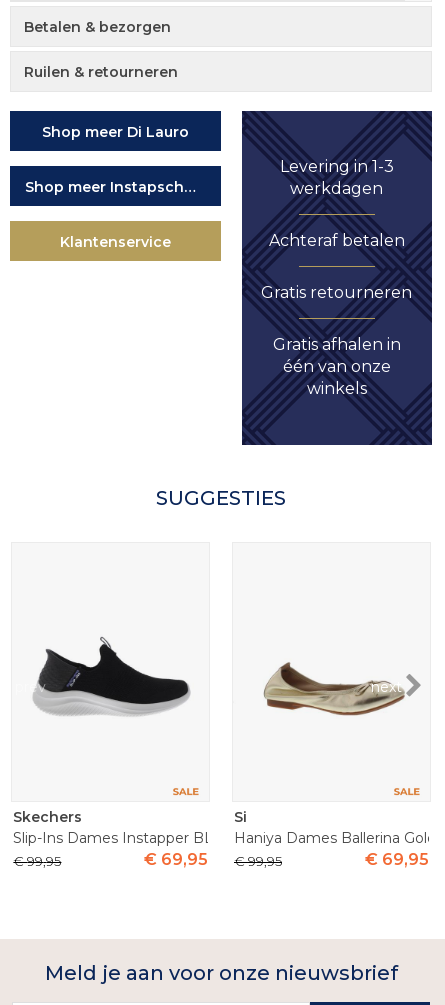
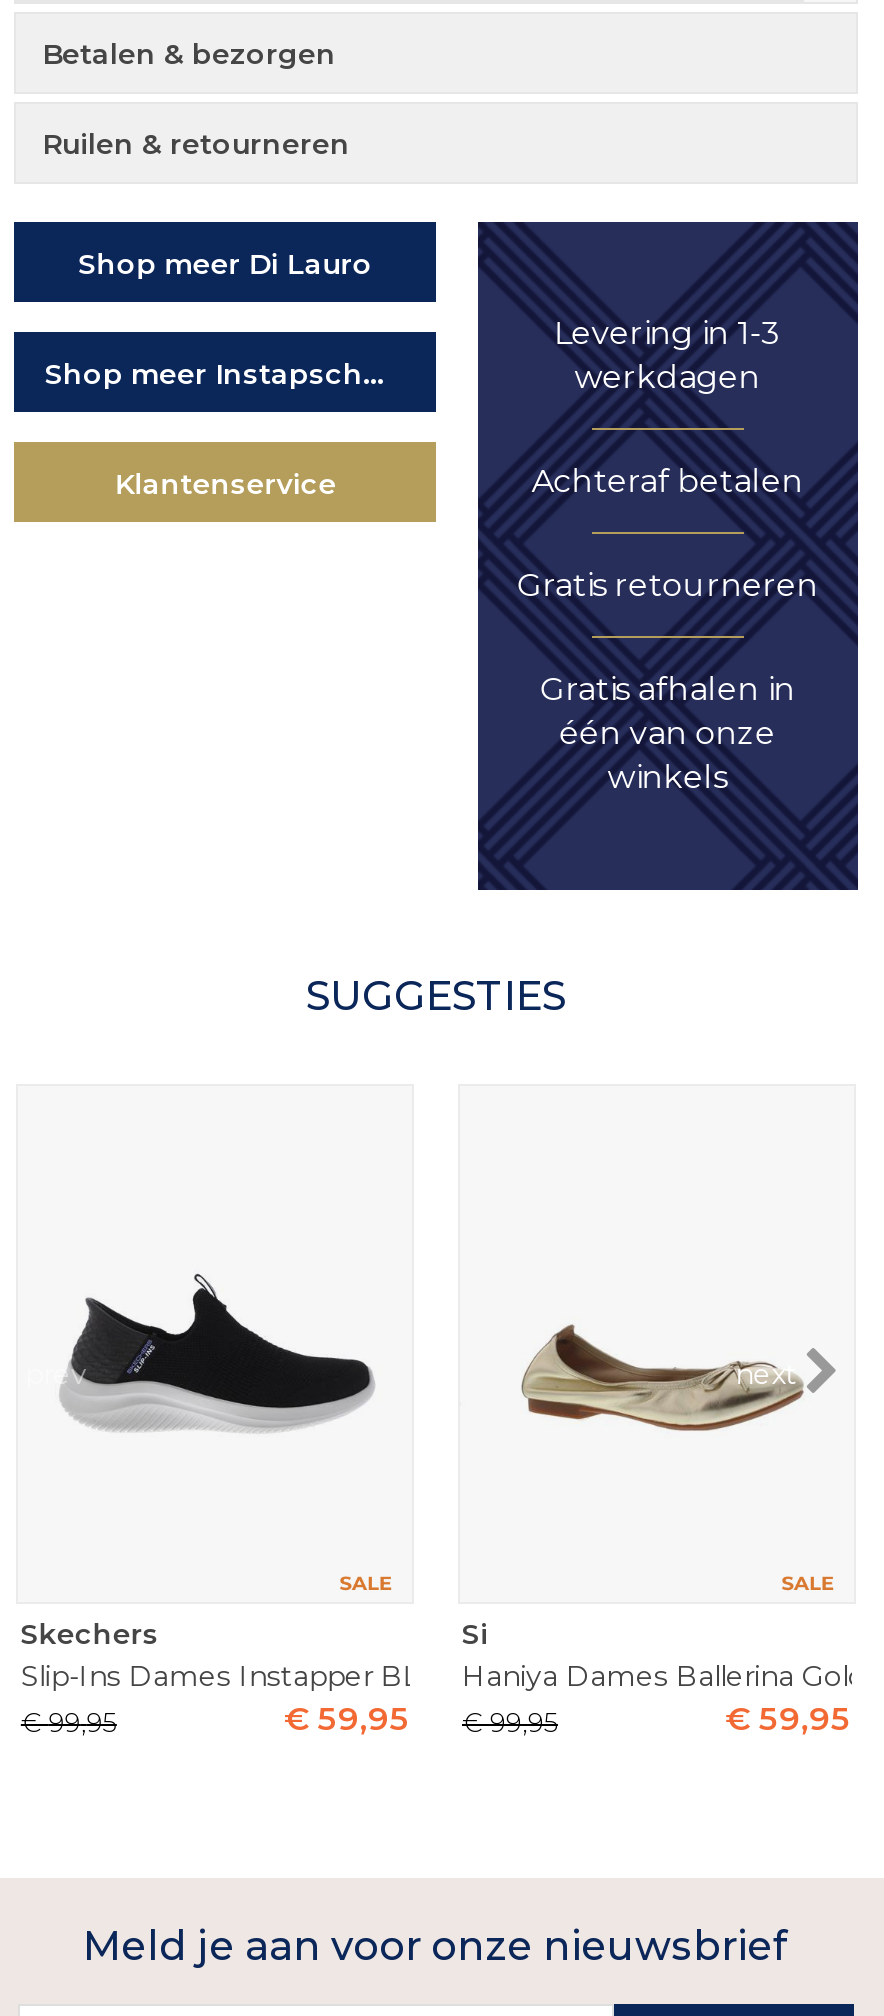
[144,850,282,869] €69,95 €99,95 -> [284,1700,558,1738] €59,95 €99,95
[365,850,429,869] €69,95 -> [725,1700,851,1738] €59,95

